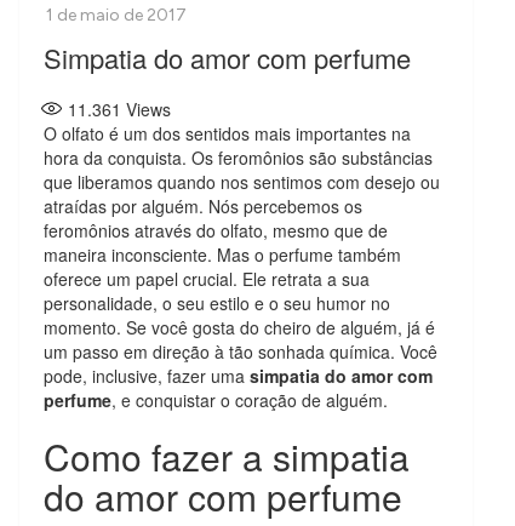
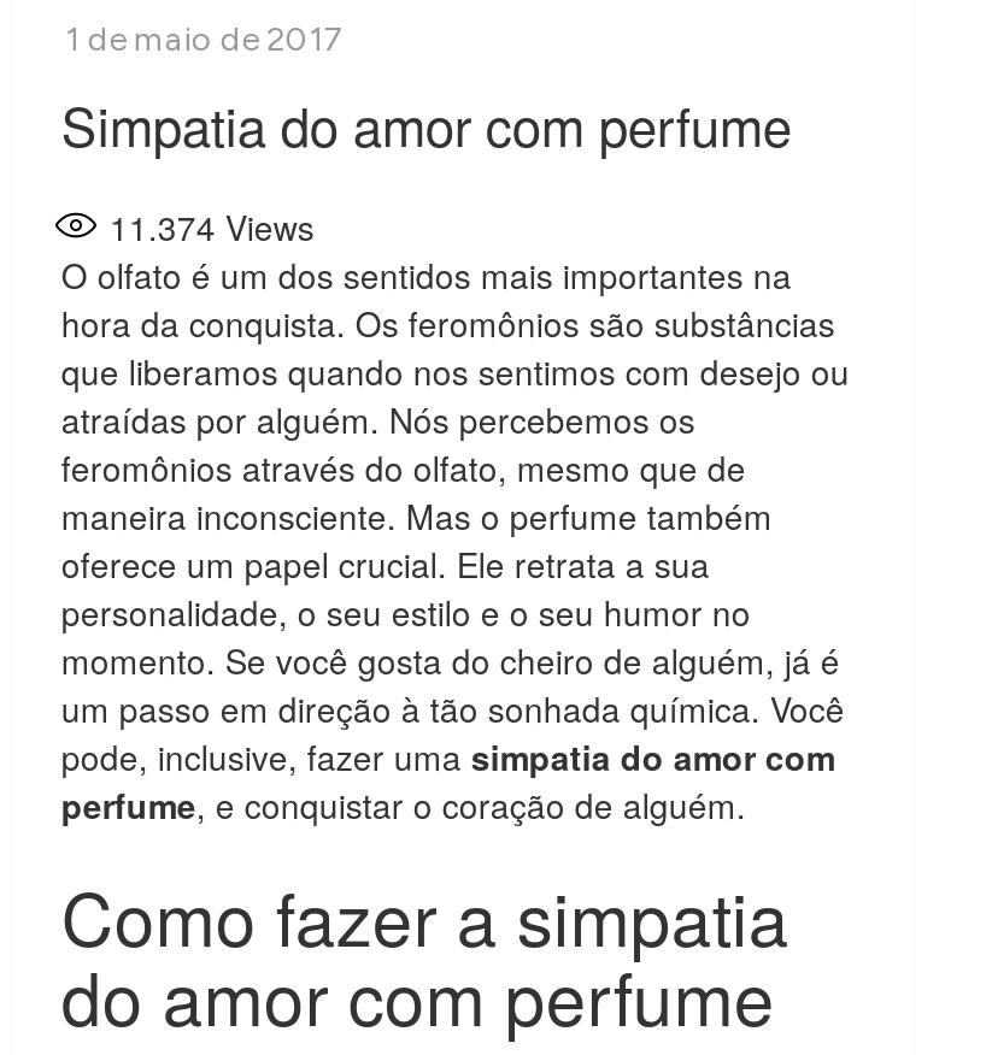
[68,97,171,121] 11.361 Views -> [109,202,314,250] 11.374 Views

